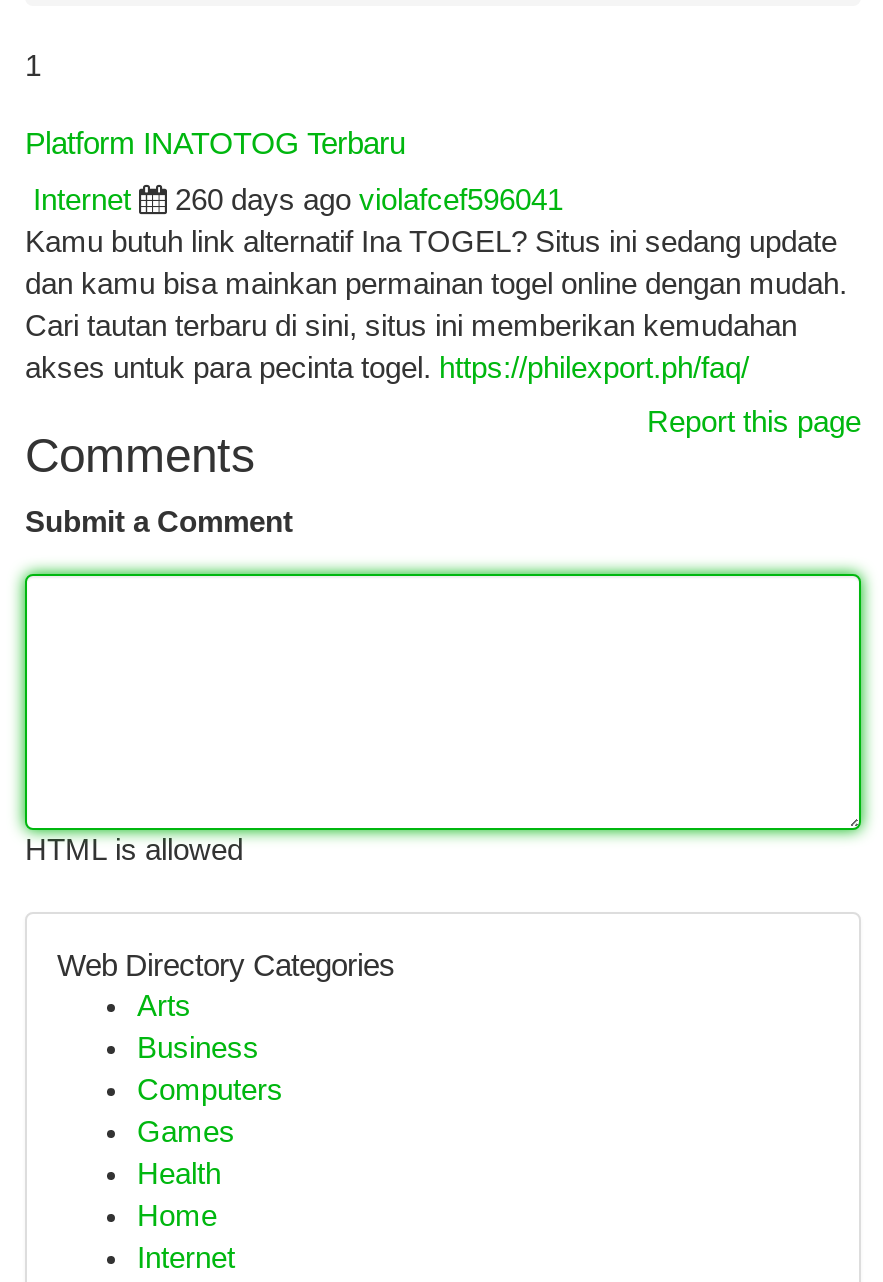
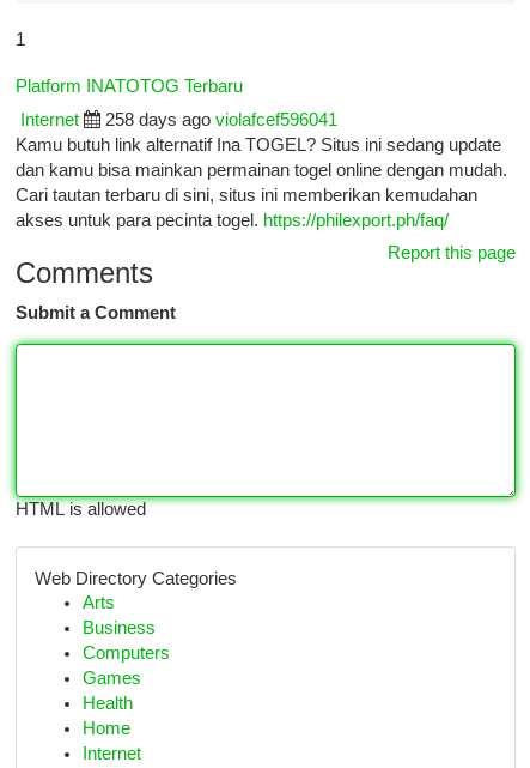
[175,184,563,216] 260 days ago violafcef596041 -> [105,110,337,129] 258 days ago violafcef596041

